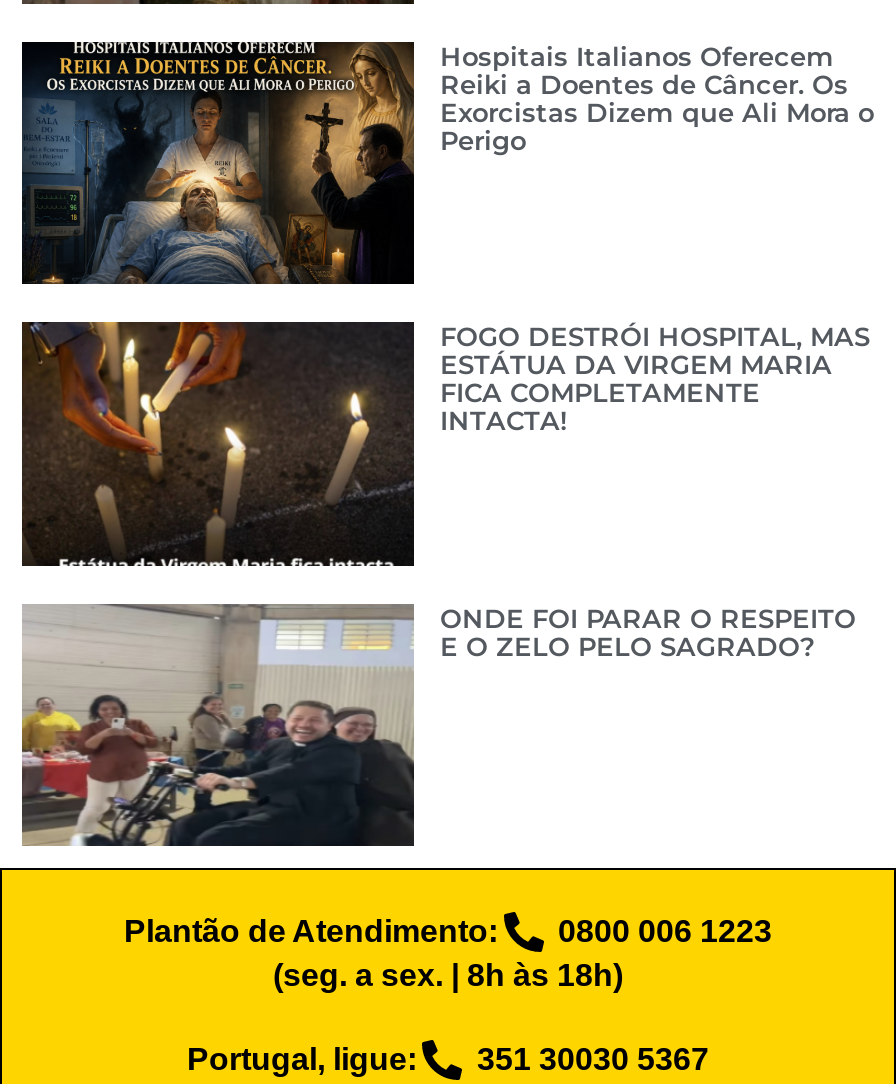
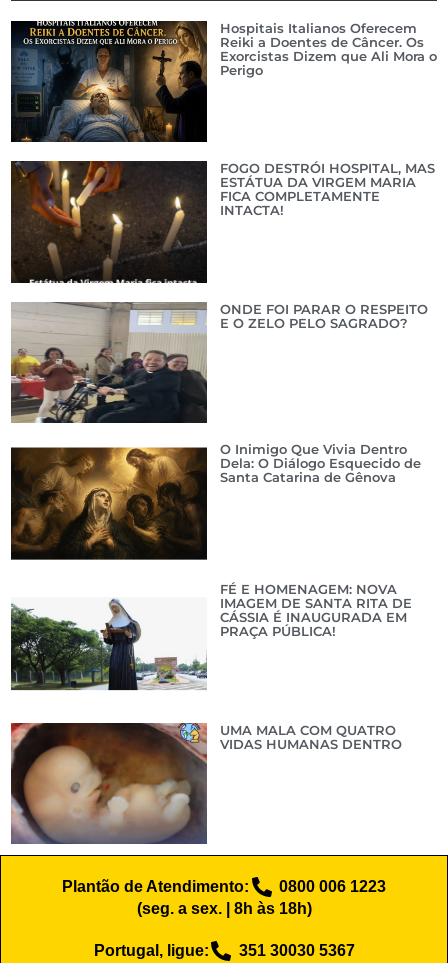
none -> [10,581,412,704] [image] | FÉ E HOMENAGEM: NOVA | IMAGEM DE SANTA RITA DE | CÁSSIA É INAUGURADA EM | PRAÇA PÚBLICA!
none -> [10,722,402,845] [image] | UMA MALA COM QUATRO | VIDAS HUMANAS DENTRO
none -> [11,441,421,563] [image] | O Inimigo Que Vivia Dentro | Dela: O Diálogo Esquecido de | Santa Catarina de Gênova

